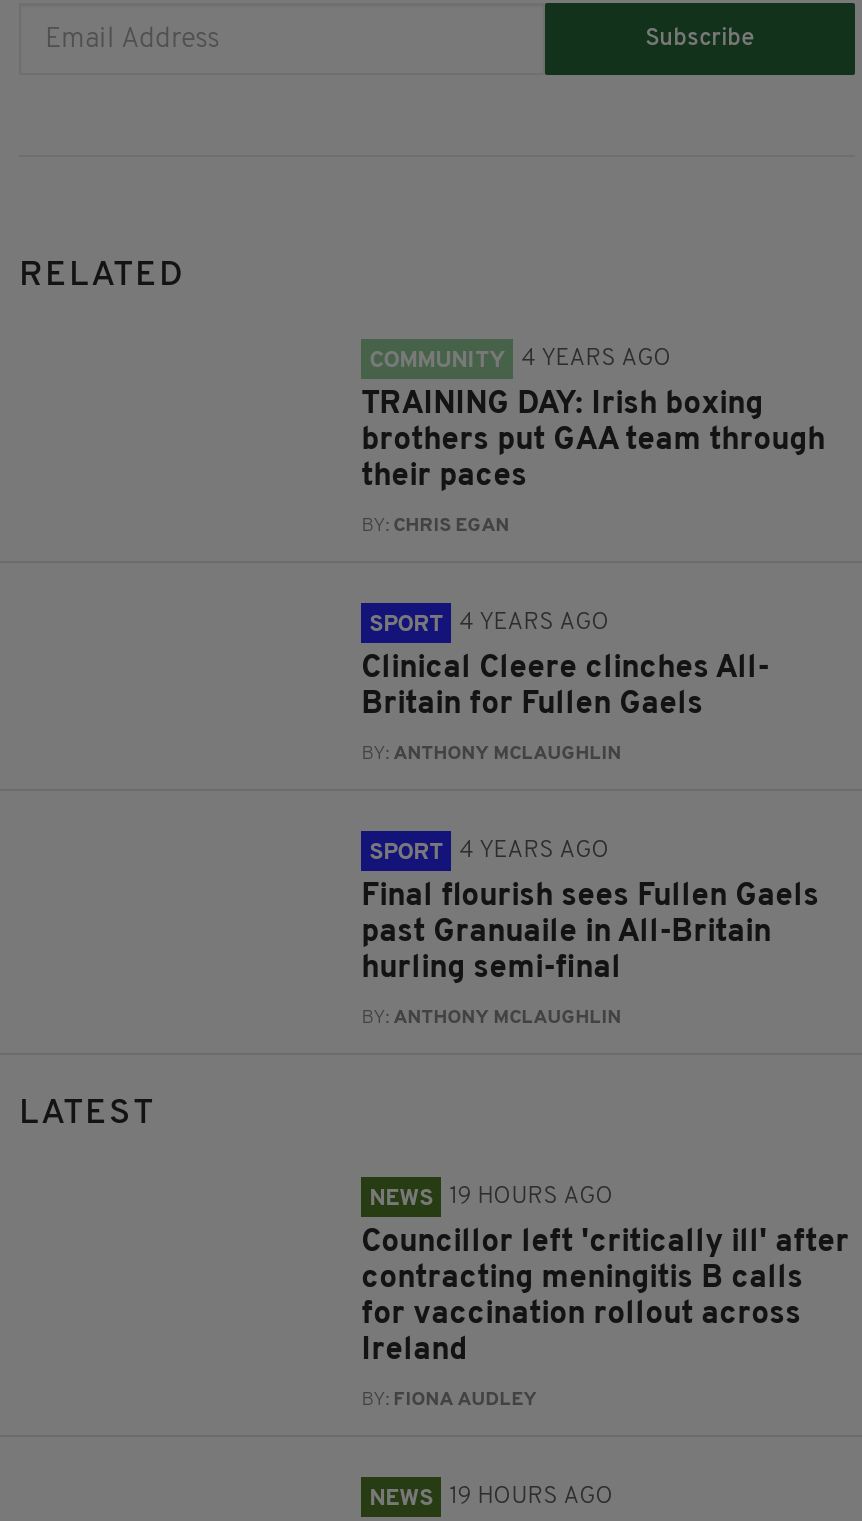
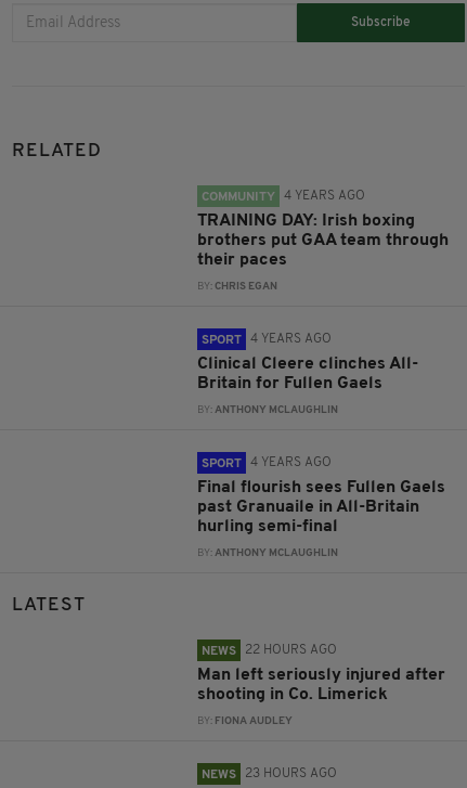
[369,1186,613,1212] NEWS 19 HOURS AGO -> [202,644,337,658] NEWS 22 HOURS AGO
[361,1228,849,1368] Councillor left 'critically ill' after | contracting meningitis B calls | for vaccination rollout across | Ireland -> [197,667,445,704] Man left seriously injured after | shooting in Co. Limerick
[369,1486,613,1512] NEWS 19 HOURS AGO -> [202,768,337,782] NEWS 23 HOURS AGO

